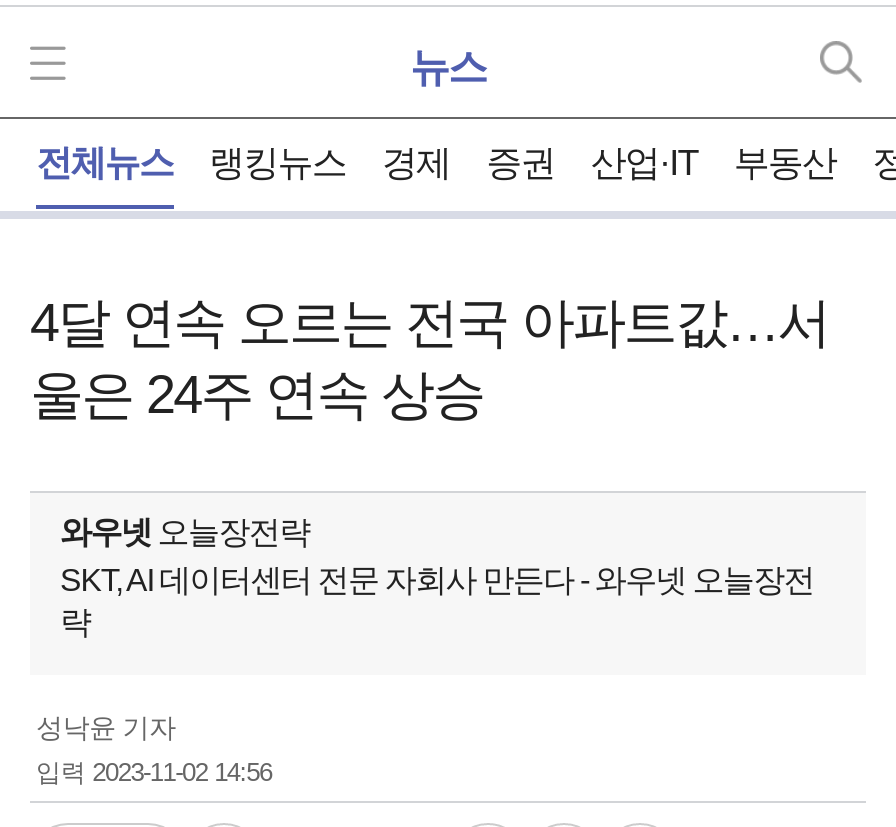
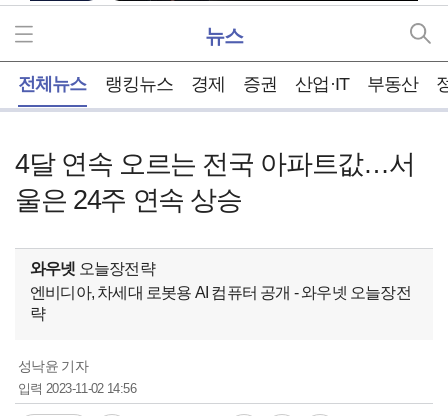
[60,562,814,596] SKT, AI 데이터센터 전문 자회사 만든다 - 와우넷 오늘장전 -> [30,284,411,301] 엔비디아, 차세대 로봇용 AI 컴퓨터 공개 - 와우넷 오늘장전

